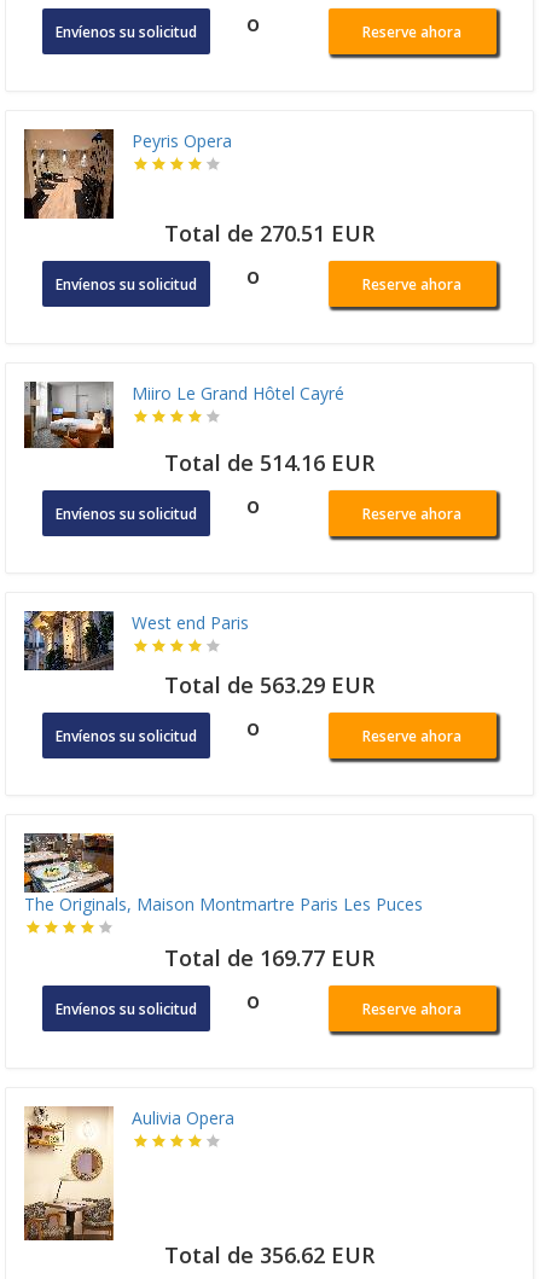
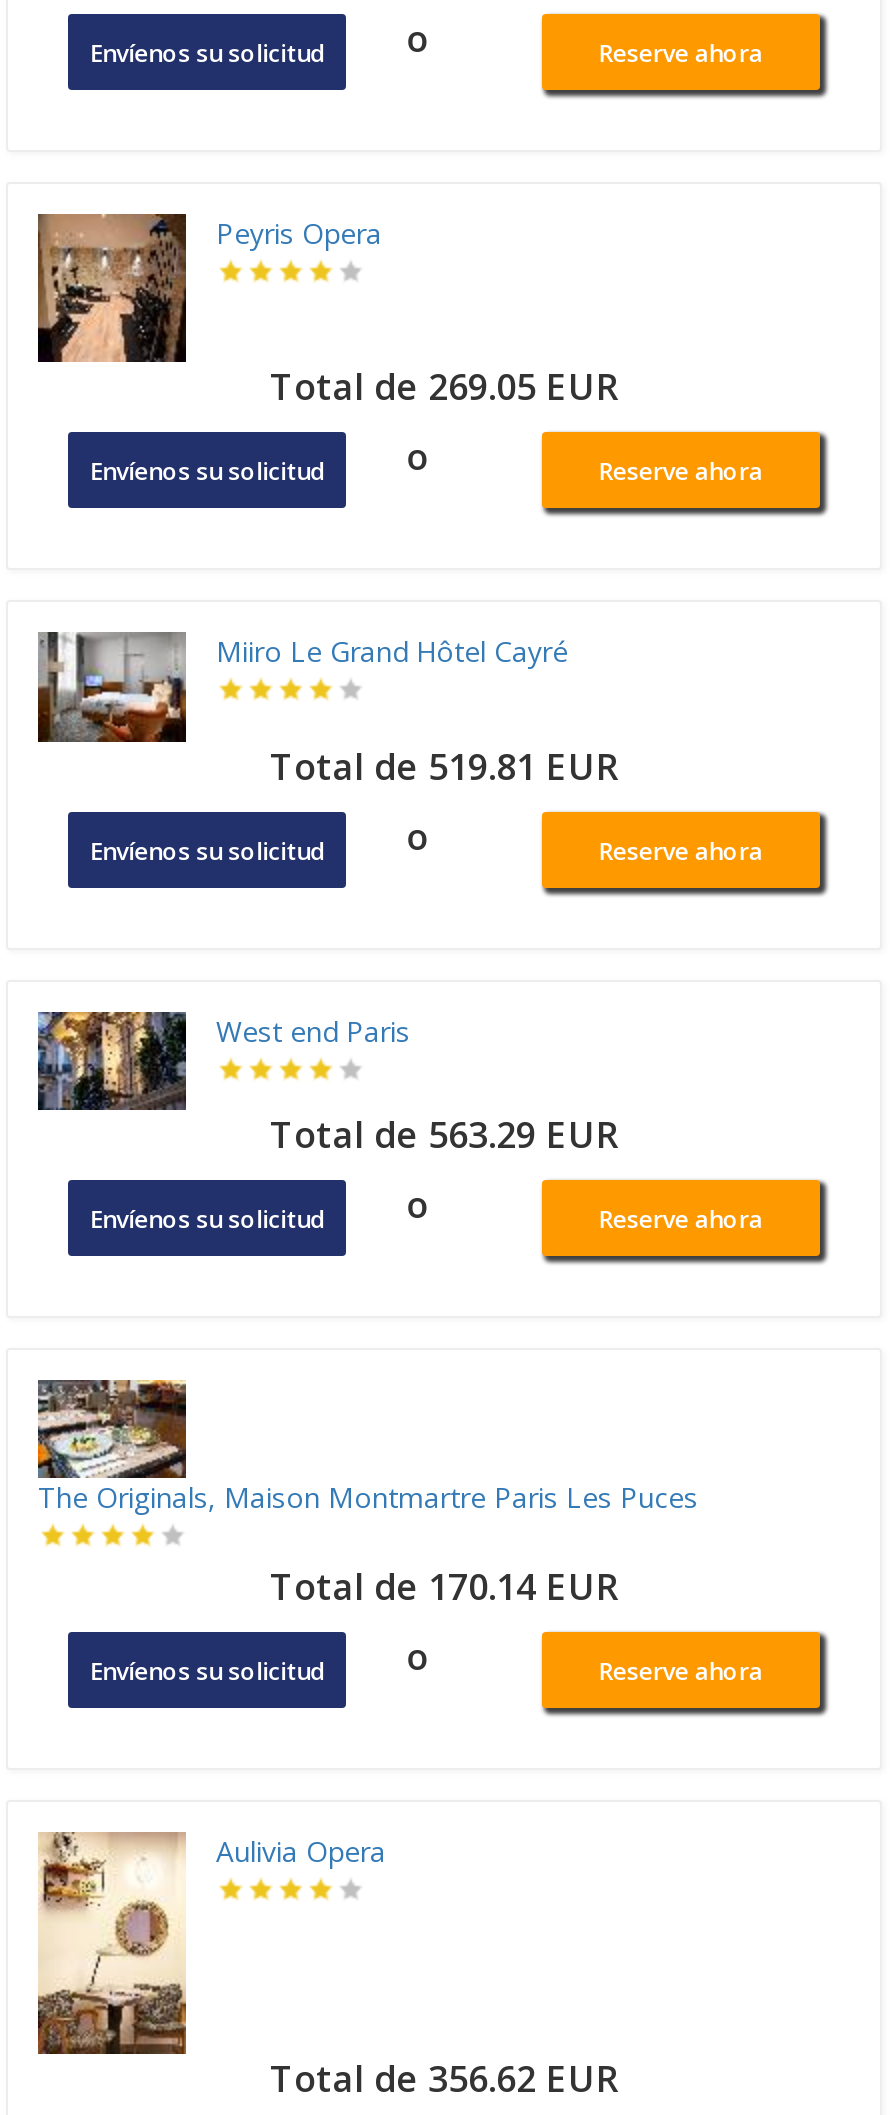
[164,218,374,247] Total de 270.51 EUR -> [270,362,618,410] Total de 269.05 EUR
[164,448,374,477] Total de 514.16 EUR -> [270,742,618,790] Total de 519.81 EUR
[164,943,374,972] Total de 169.77 EUR -> [270,1562,618,1610] Total de 170.14 EUR

